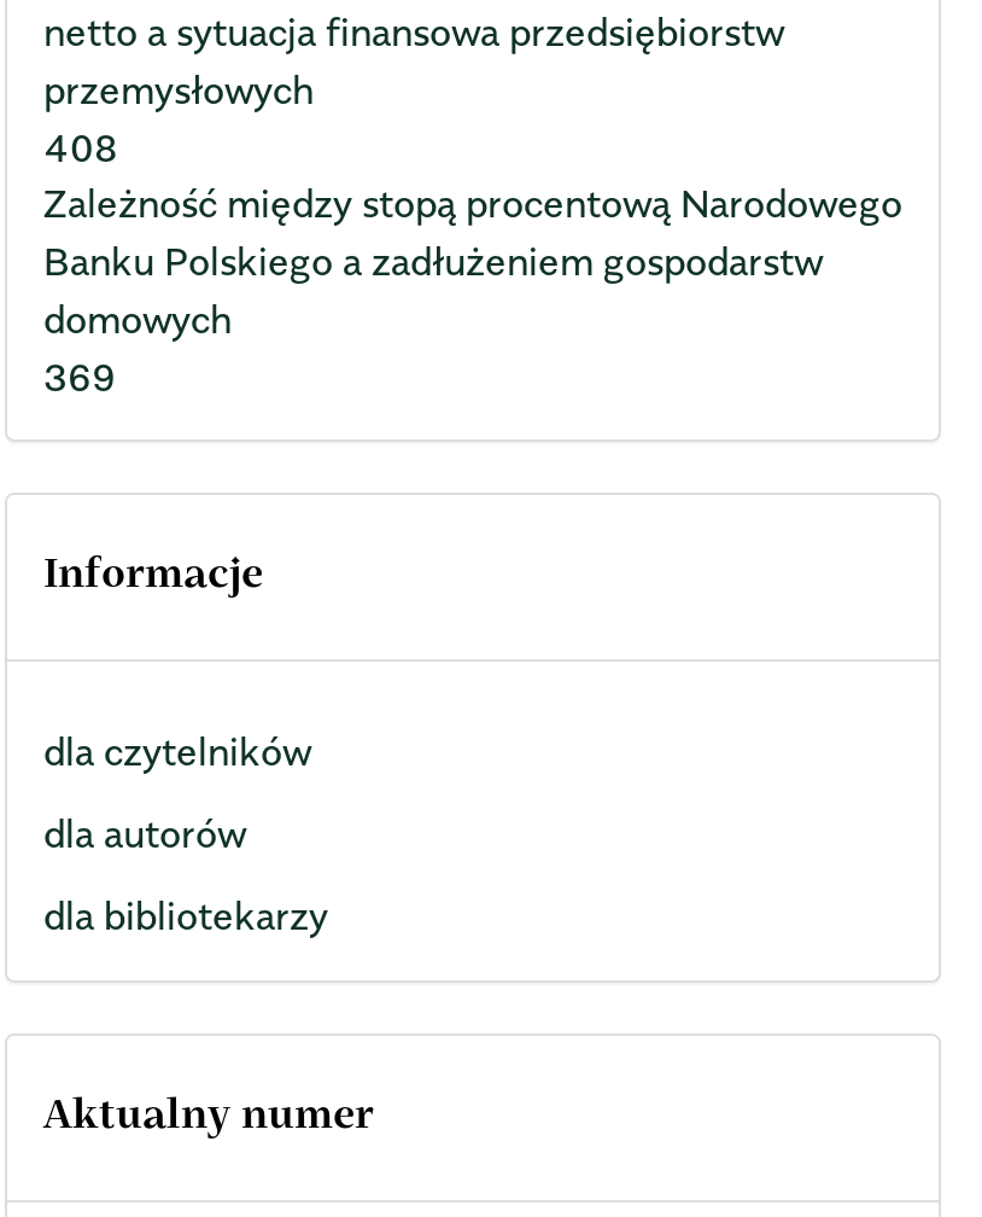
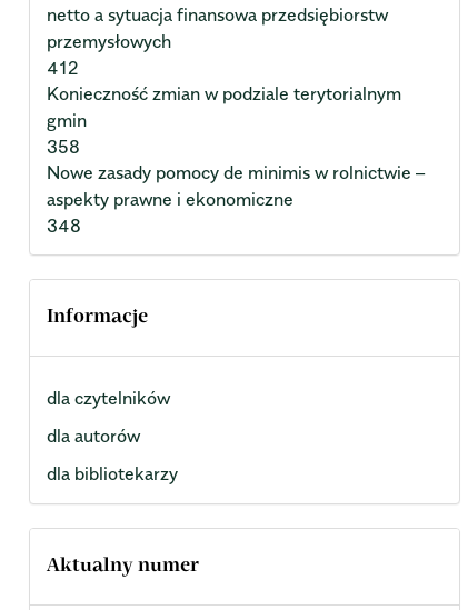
[43,123,902,400] 408 | Zależność między stopą procentową Narodowego | Banku Polskiego a zadłużeniem gospodarstw | domowych | 369 -> [47,56,425,236] 412 | Konieczność zmian w podziale terytorialnym | gmin | 358 | Nowe zasady pomocy de minimis w rolnictwie – | aspekty prawne i ekonomiczne | 348

